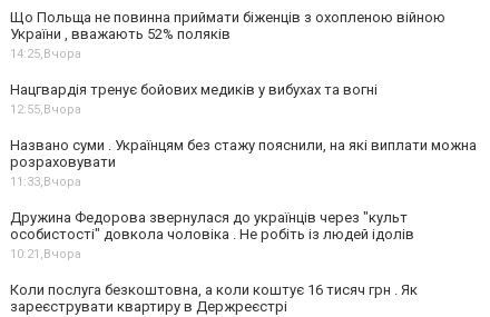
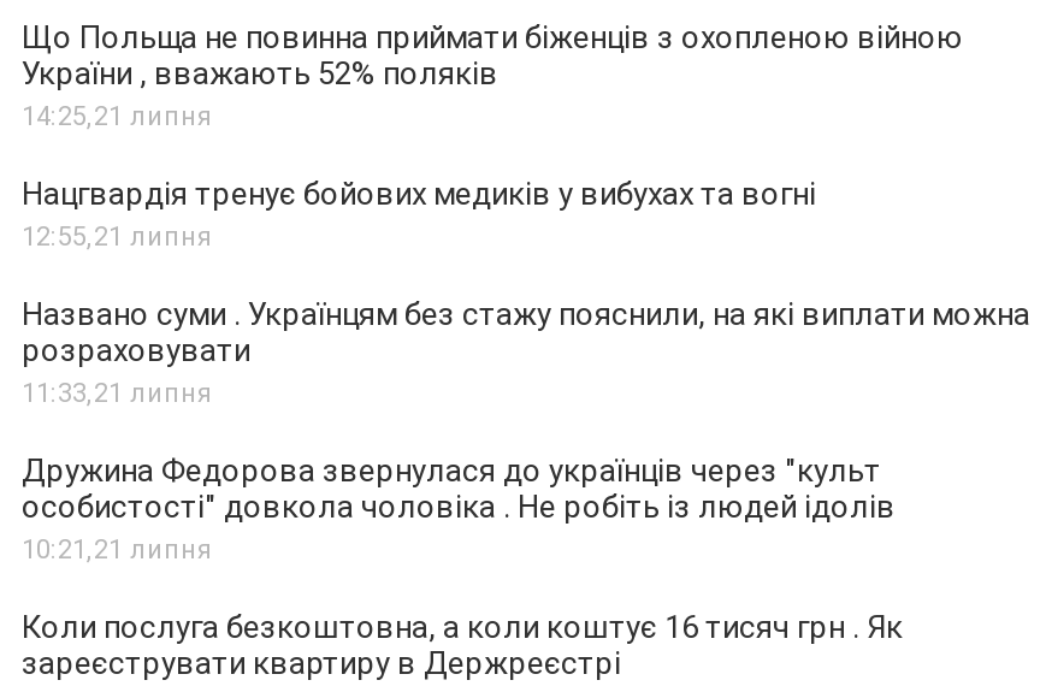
[10,47,81,61] 14:25,Вчора -> [22,101,212,132] 14:25,21 липня
[10,102,81,117] 12:55,Вчора -> [22,221,212,253] 12:55,21 липня
[10,175,81,189] 11:33,Вчора -> [22,378,212,409] 11:33,21 липня
[10,247,81,261] 10:21, Вчора -> [22,534,212,566] 10:21, 21 липня

